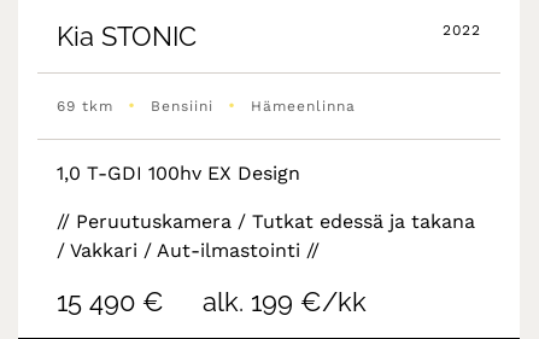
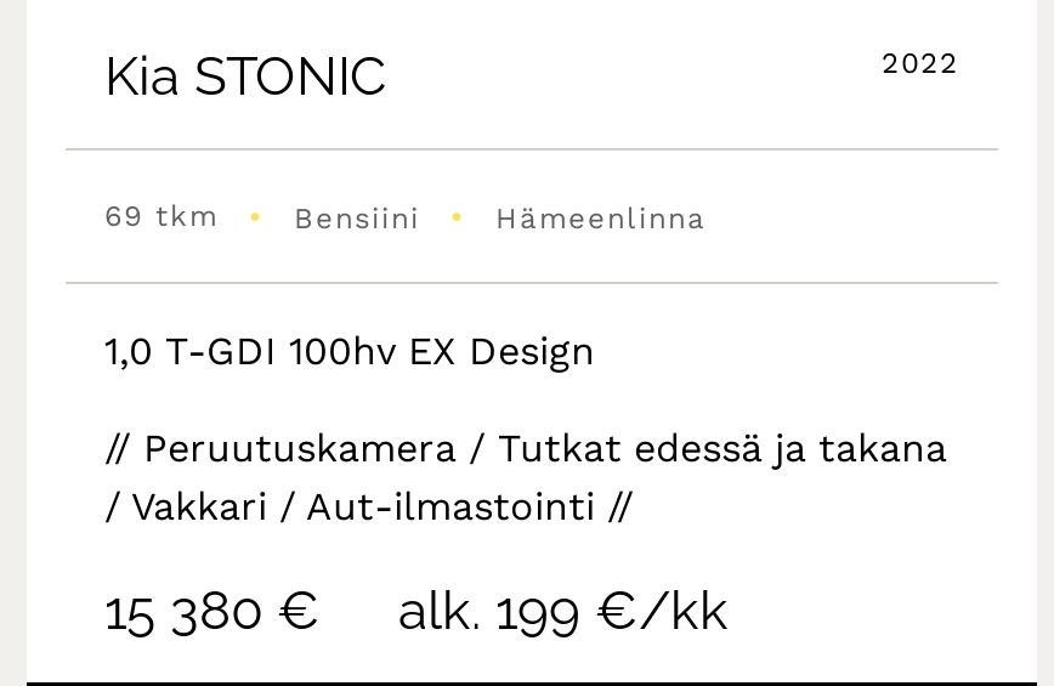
[57,285,367,317] 15 490 € alk. 199 €/kk -> [104,578,729,641] 15 380 € alk. 199 €/kk

